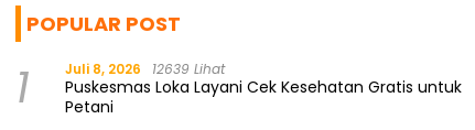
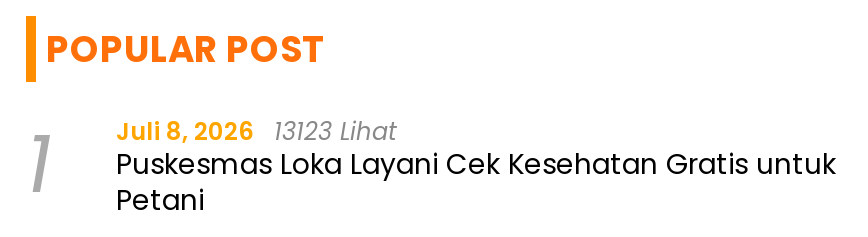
[15,57,462,118] 1 Juli 8, 2026 12639 Lihat Puskesmas Loka Layani Cek Kesehatan Gratis untuk Petani -> [26,108,836,220] 1 Juli 8, 2026 13123 Lihat Puskesmas Loka Layani Cek Kesehatan Gratis untuk Petani

